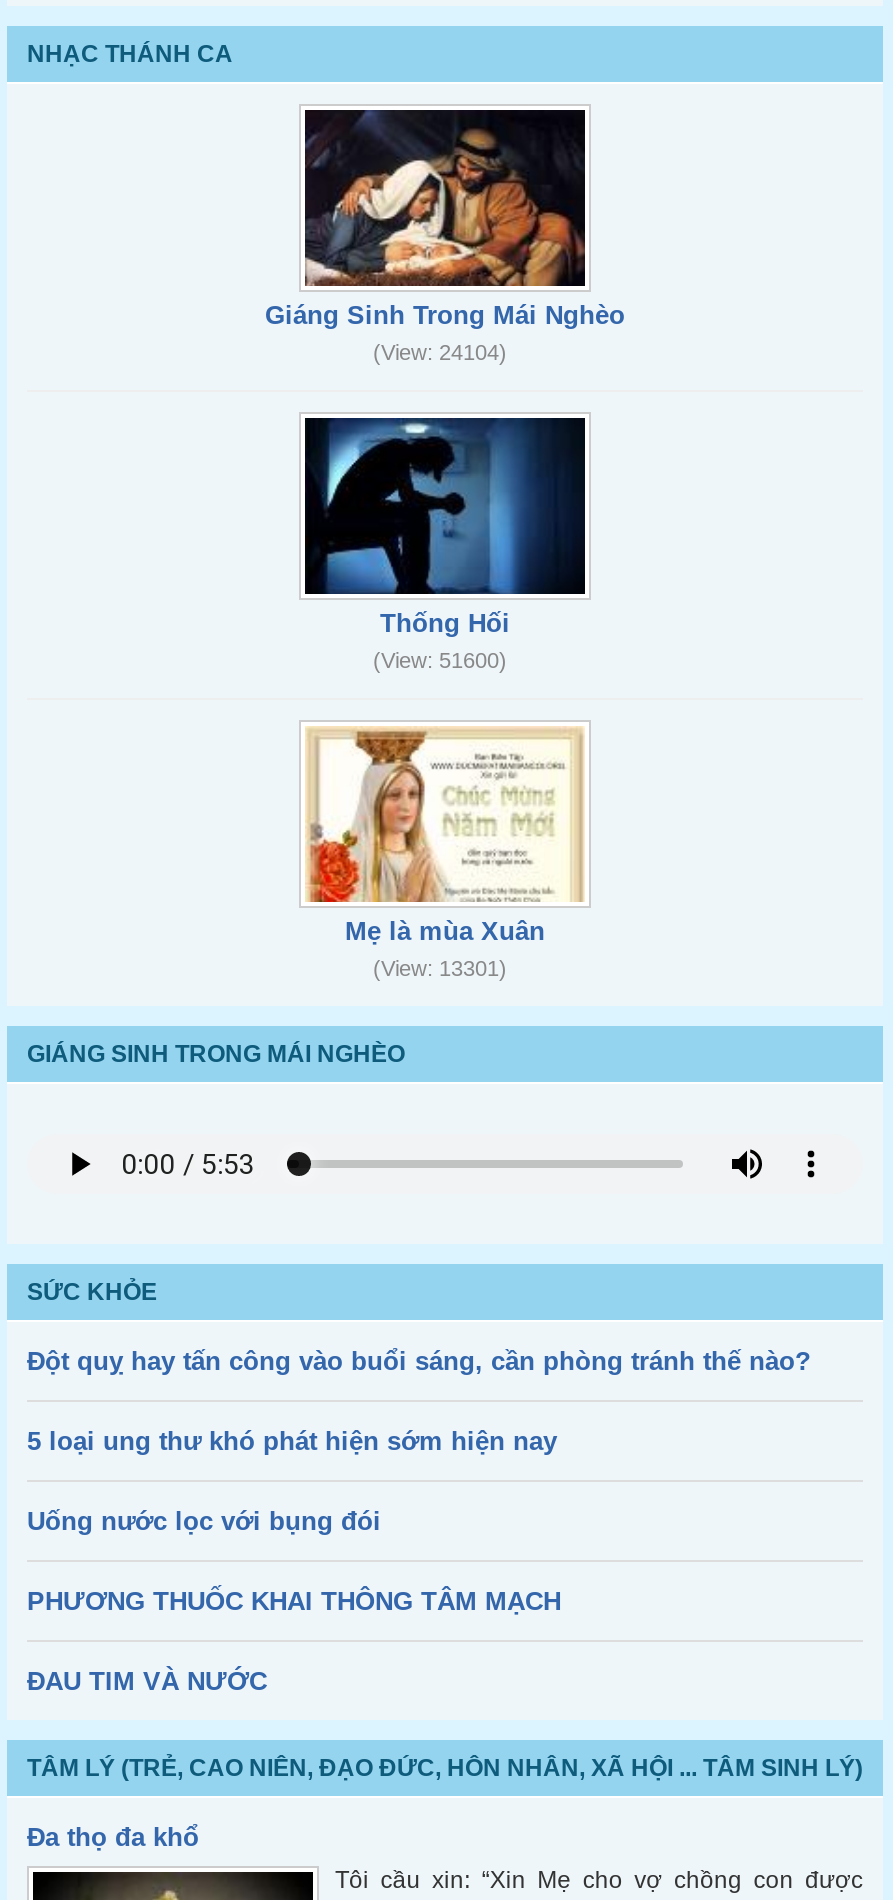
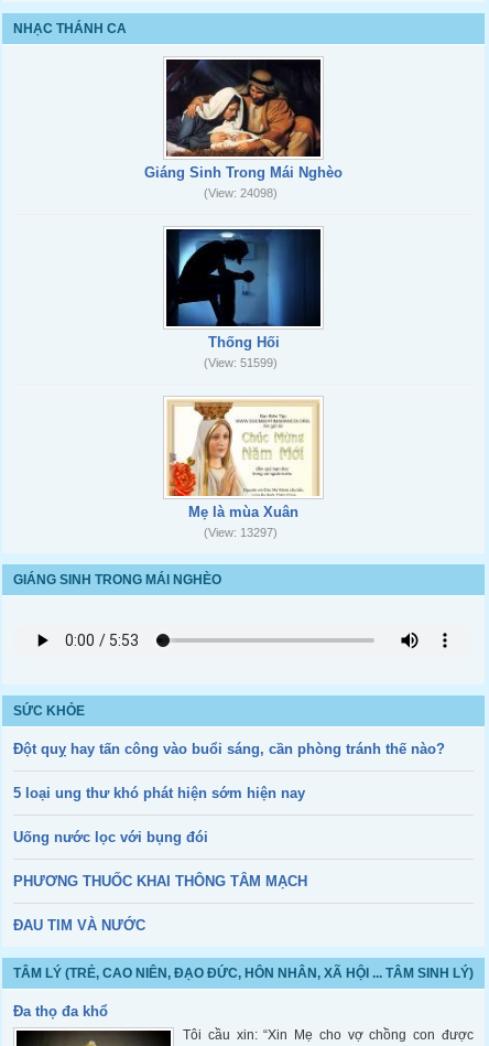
[373,340,507,364] (View: 24104) -> [204,186,278,200] (View: 24098)
[373,648,507,672] (View: 51600) -> [204,356,278,369] (View: 51599)
[373,956,507,980] (View: 13301) -> [204,526,278,539] (View: 13297)

